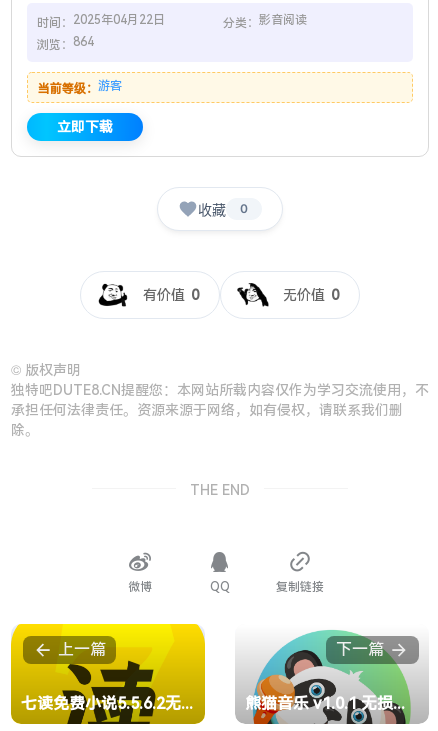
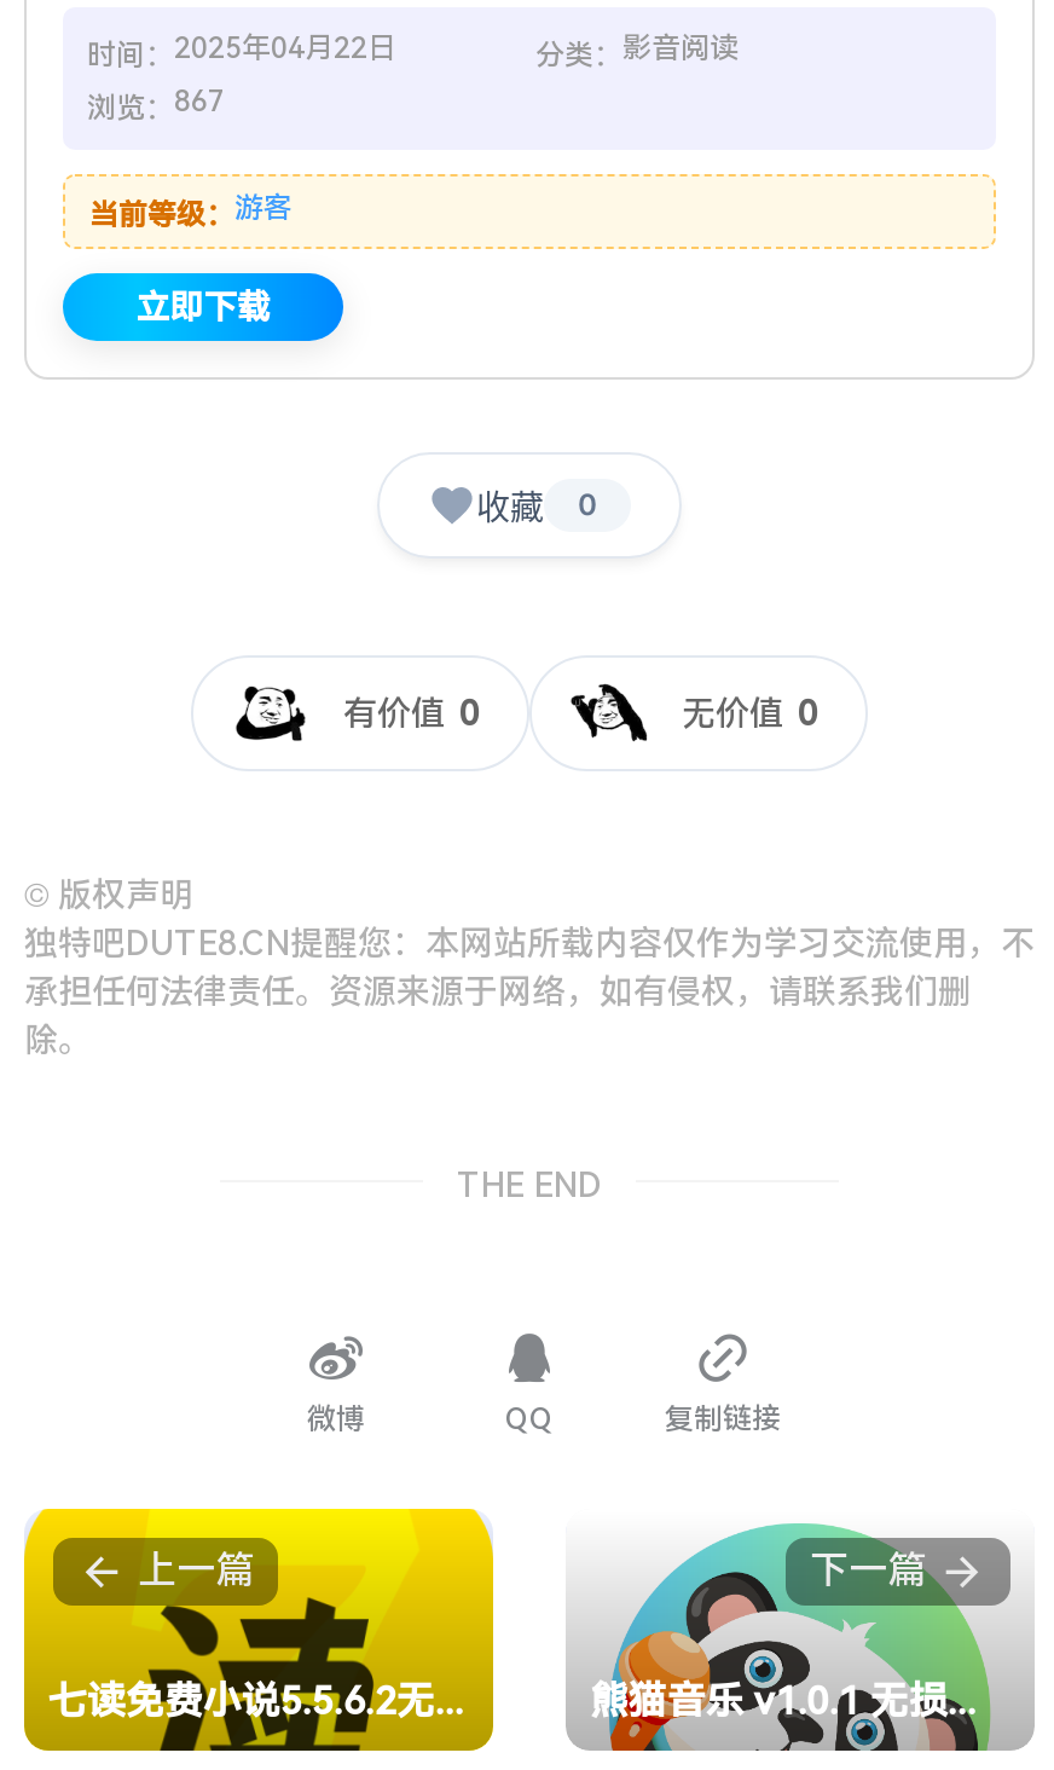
[37,35,94,52] 浏览：864 -> [87,84,225,125] 浏览：867

